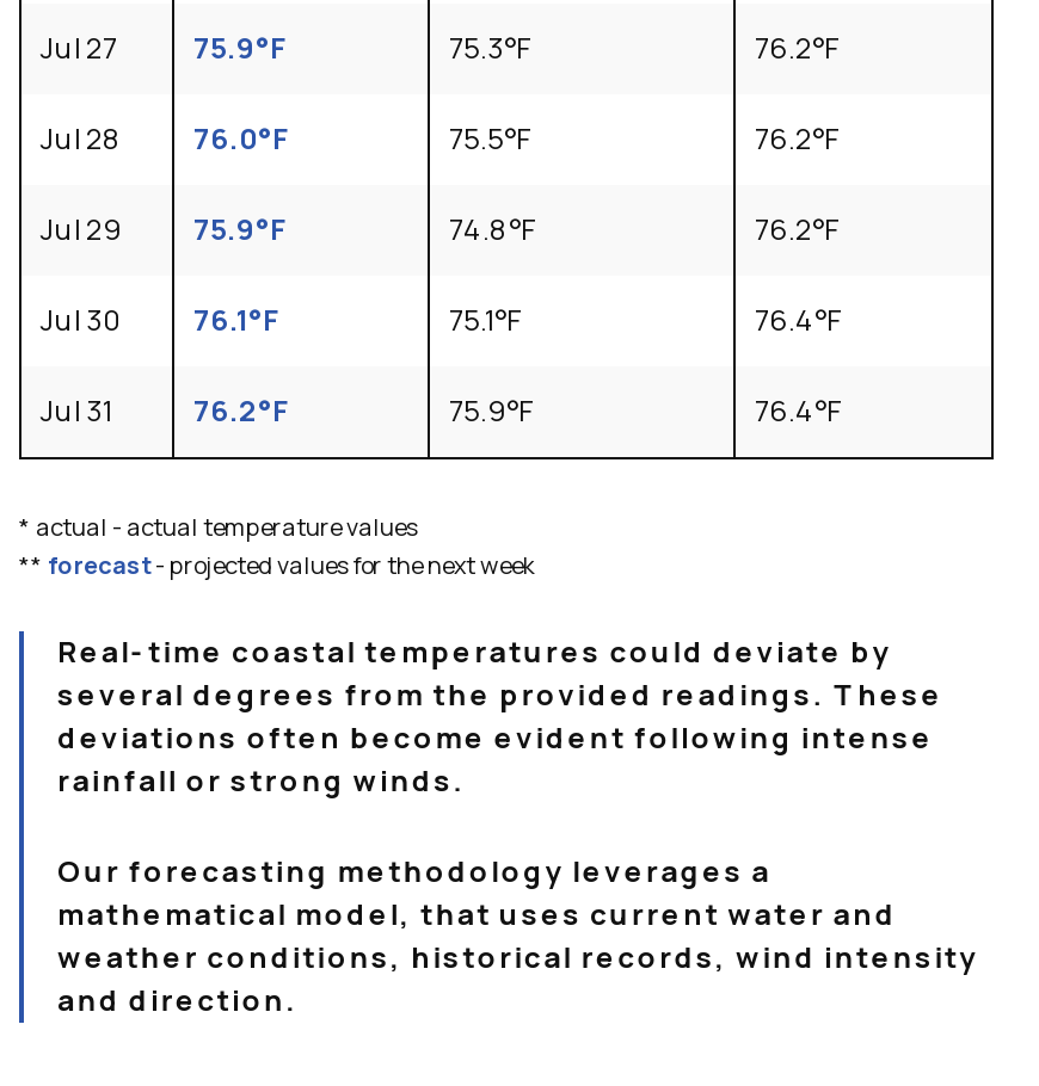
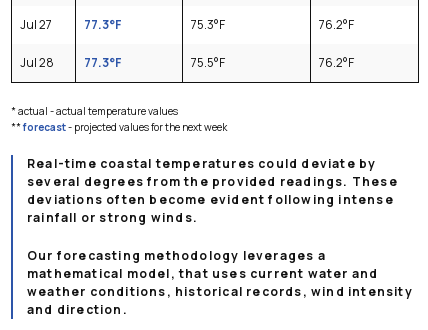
[41,27,287,68] Jul 27 75.9°F -> [20,16,122,33] Jul 27 77.3°F
[41,118,289,159] Jul 28 76.0°F -> [20,54,122,71] Jul 28 77.3°F
[41,209,841,431] Jul 29 | 75.9°F | 74.8°F | 76.2°F | Jul 30 | 76.1°F | 75.1°F | 76.4°F | Jul 31 | 76.2°F | 75.9°F | 76.4°F -> none

